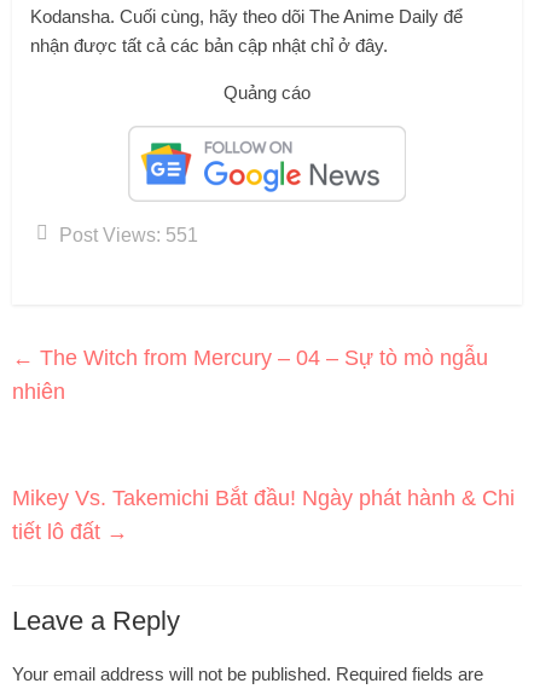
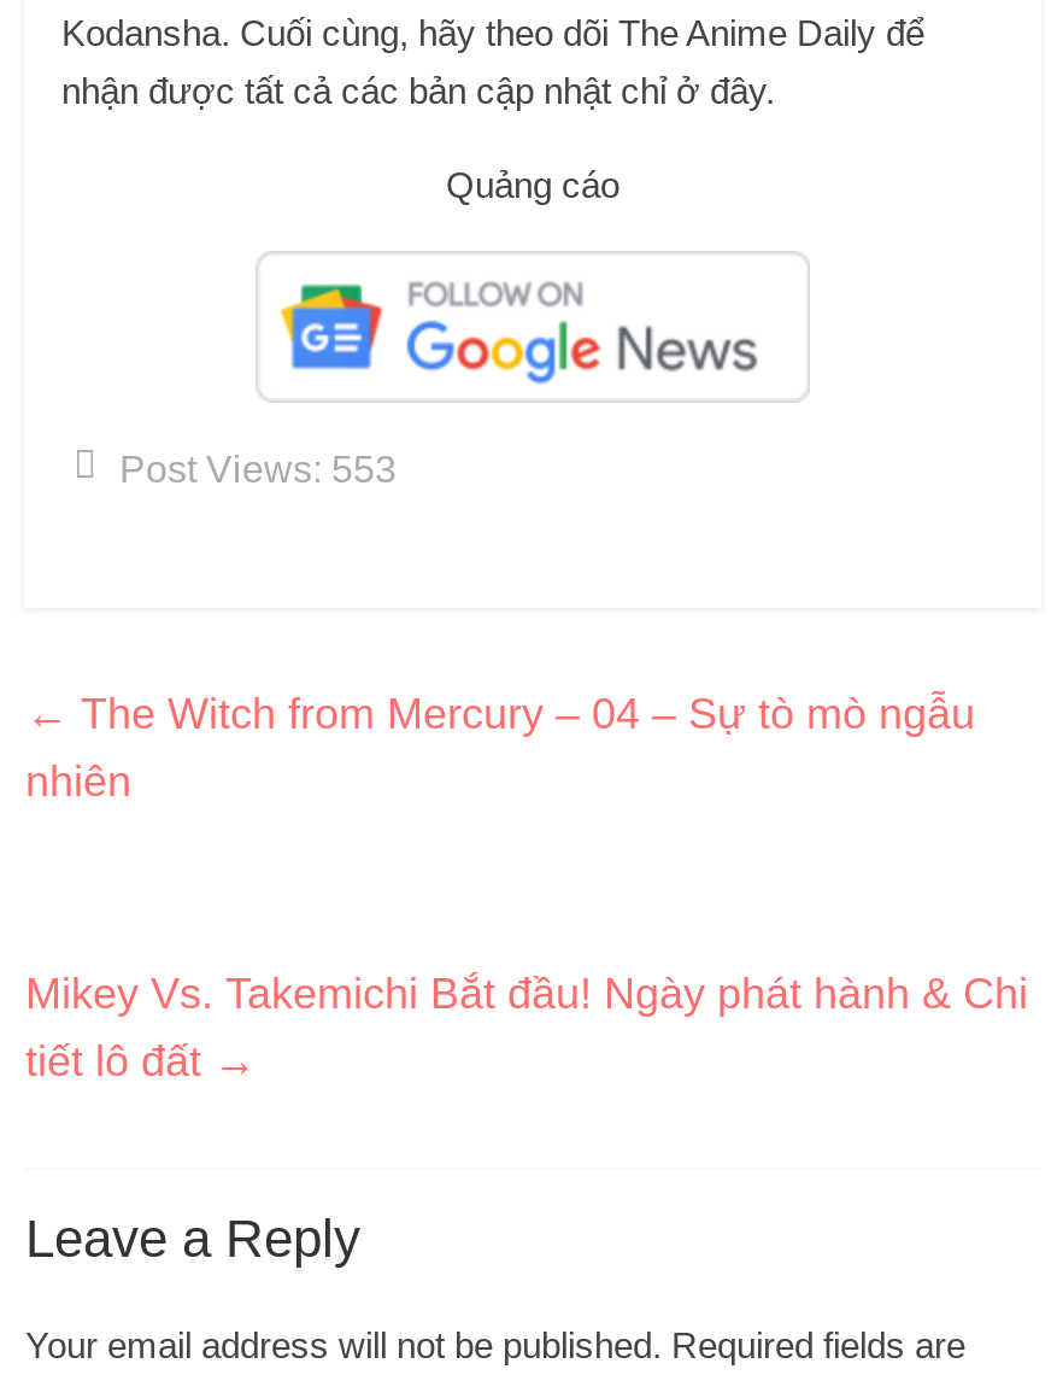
[60,224,199,245] Post Views: 551 -> [119,448,396,489] Post Views: 553

